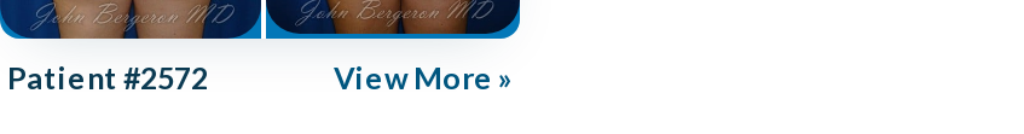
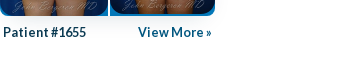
[7,60,208,96] Patient #2572 -> [3,25,86,40] Patient #1655

